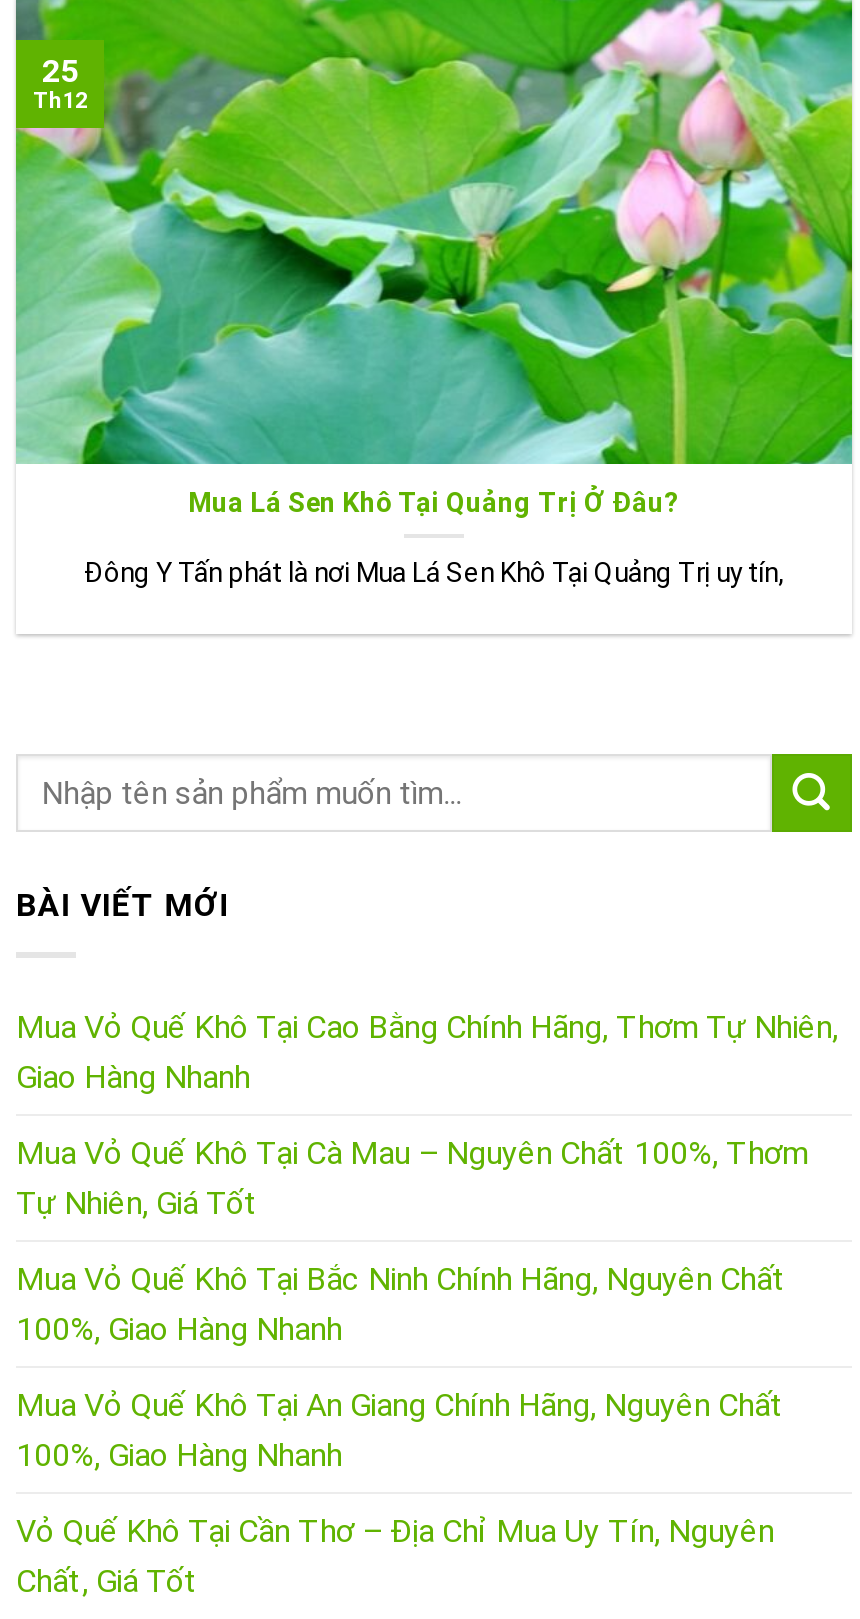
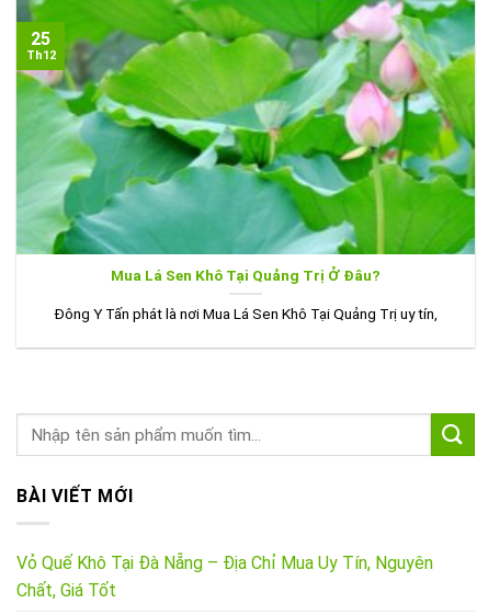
[16,1007,838,1549] Mua Vỏ Quế Khô Tại Cao Bằng Chính Hãng, Thơm Tự Nhiên, | Giao Hàng Nhanh | Mua Vỏ Quế Khô Tại Cà Mau – Nguyên Chất 100%, Thơm | Tự Nhiên, Giá Tốt | Mua Vỏ Quế Khô Tại Bắc Ninh Chính Hãng, Nguyên Chất | 100%, Giao Hàng Nhanh | Mua Vỏ Quế Khô Tại An Giang Chính Hãng, Nguyên Chất | 100%, Giao Hàng Nhanh | Vỏ Quế Khô Tại Cần Thơ – Địa Chỉ Mua Uy Tín, Nguyên -> [16,552,433,573] Vỏ Quế Khô Tại Đà Nẵng – Địa Chỉ Mua Uy Tín, Nguyên

